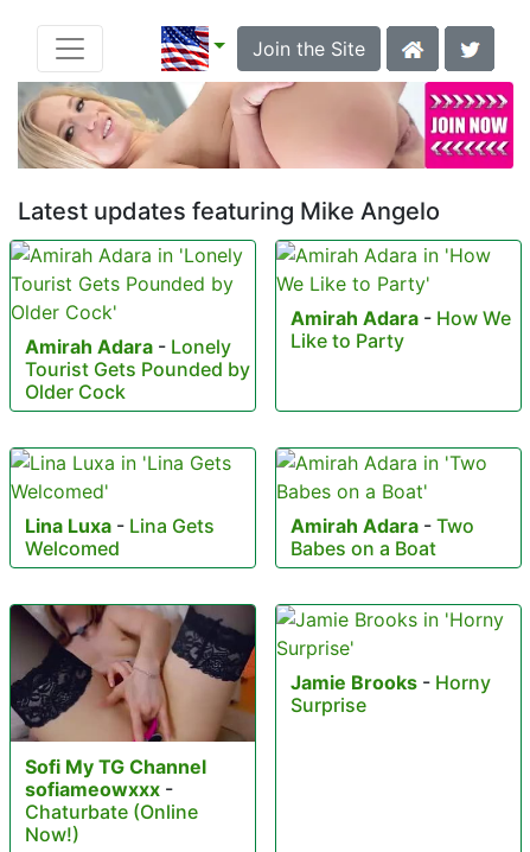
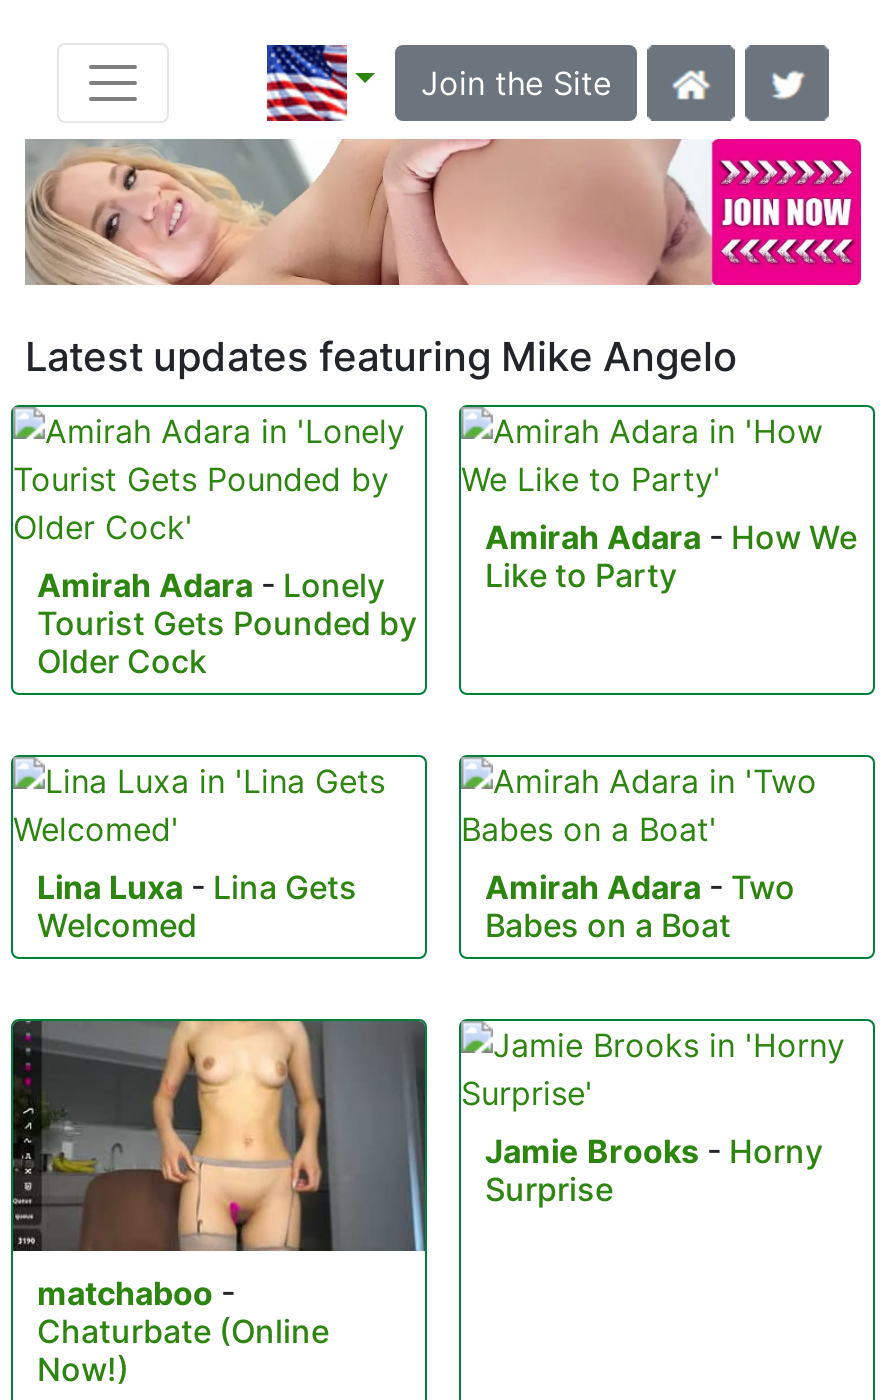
[9,603,256,801] [image] | Sofi My TG Channel | sofiameowxxx - -> [11,1017,427,1313] [image] | matchaboo -

